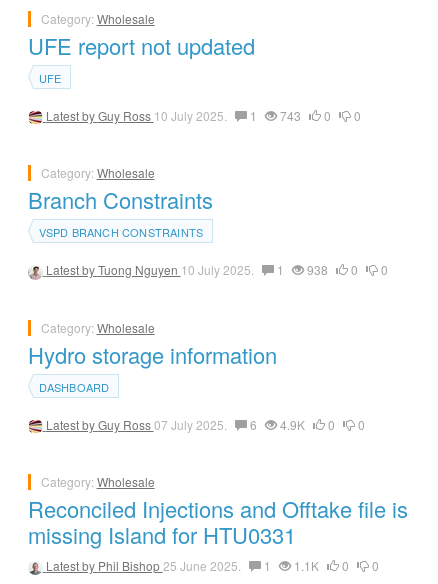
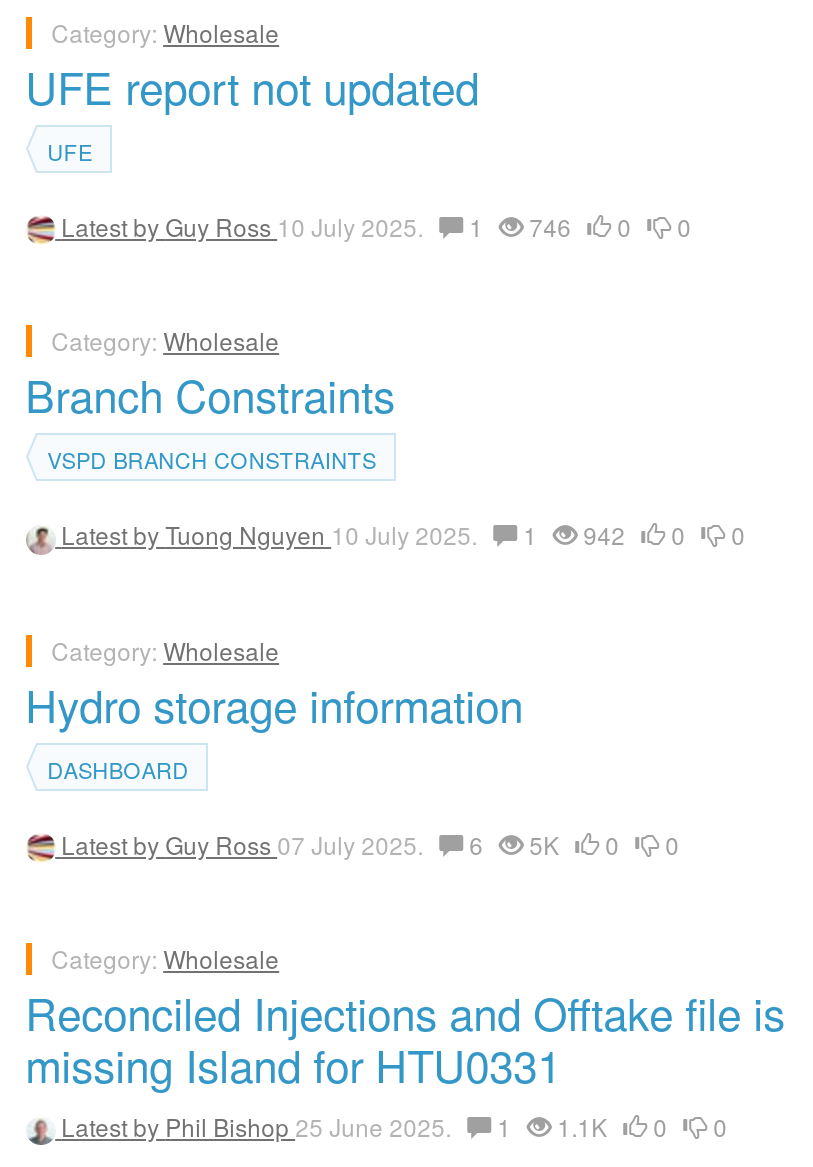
[46,107,361,124] Latest by Guy Ross 10 July 2025. 1 743 0 0 -> [61,209,691,243] Latest by Guy Ross 10 July 2025. 1 746 0 0
[46,261,388,278] Latest by Tuong Nguyen 10 July 2025. 1 938 0 0 -> [61,517,745,551] Latest by Tuong Nguyen 10 July 2025. 1 942 0 0
[46,416,365,433] Latest by Guy Ross 07 July 2025. 6 4.9K 0 0 -> [61,826,679,860] Latest by Guy Ross 07 July 2025. 6 5K 0 0

